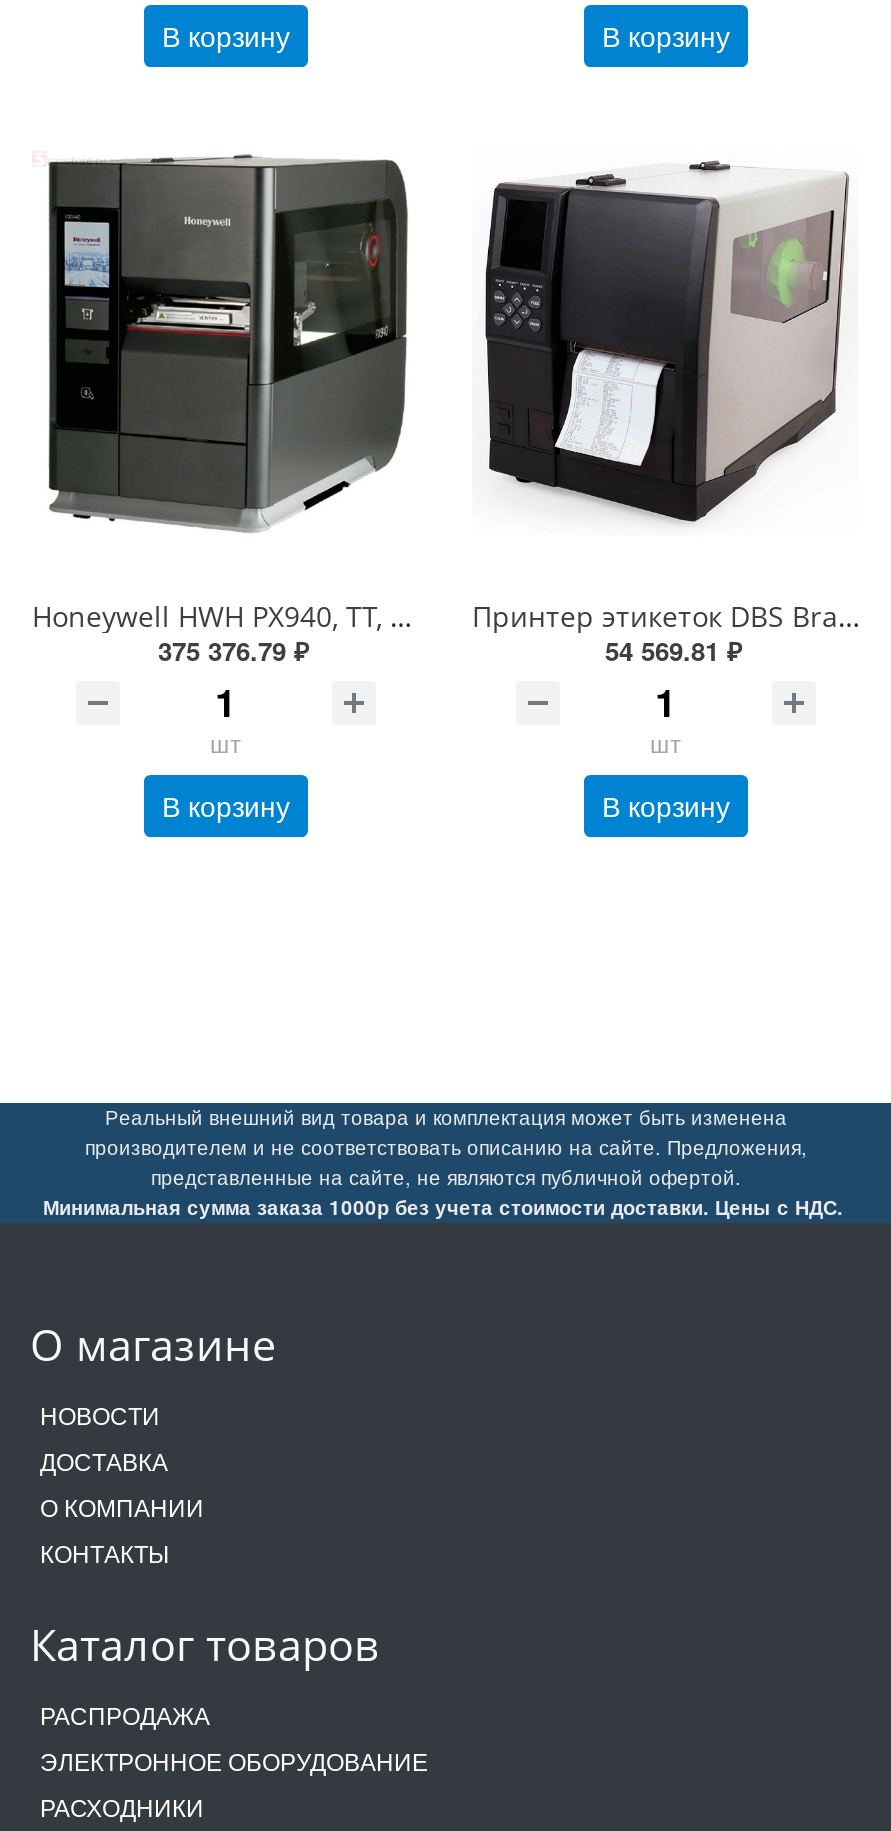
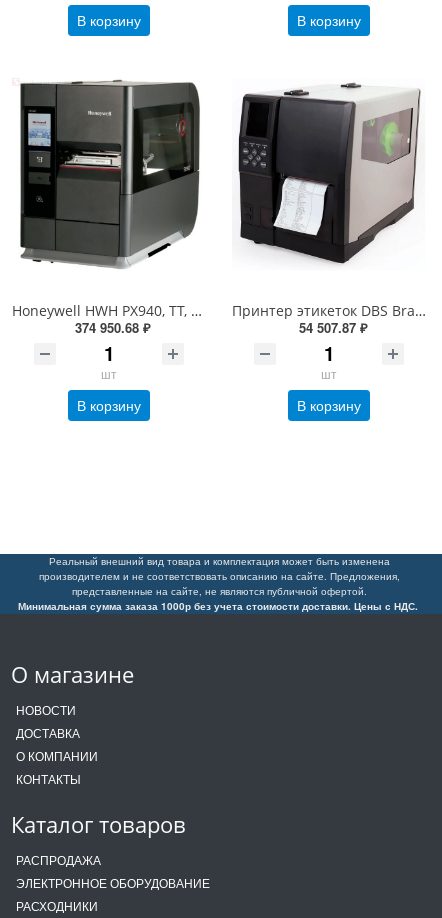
[158,631,310,669] 375 376.79 ₽ -> [75,318,151,337] 374 950.68 ₽
[605,631,743,669] 54 569.81 ₽ -> [298,318,367,337] 54 507.87 ₽

